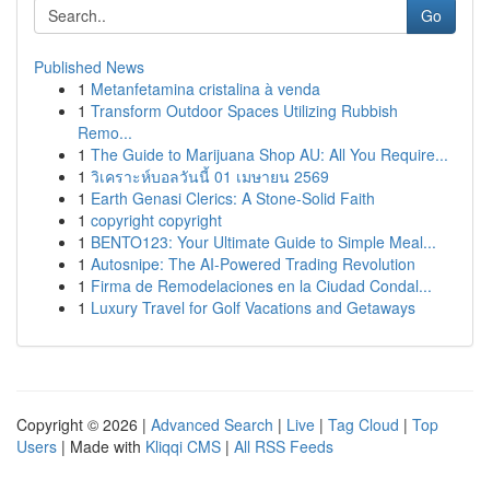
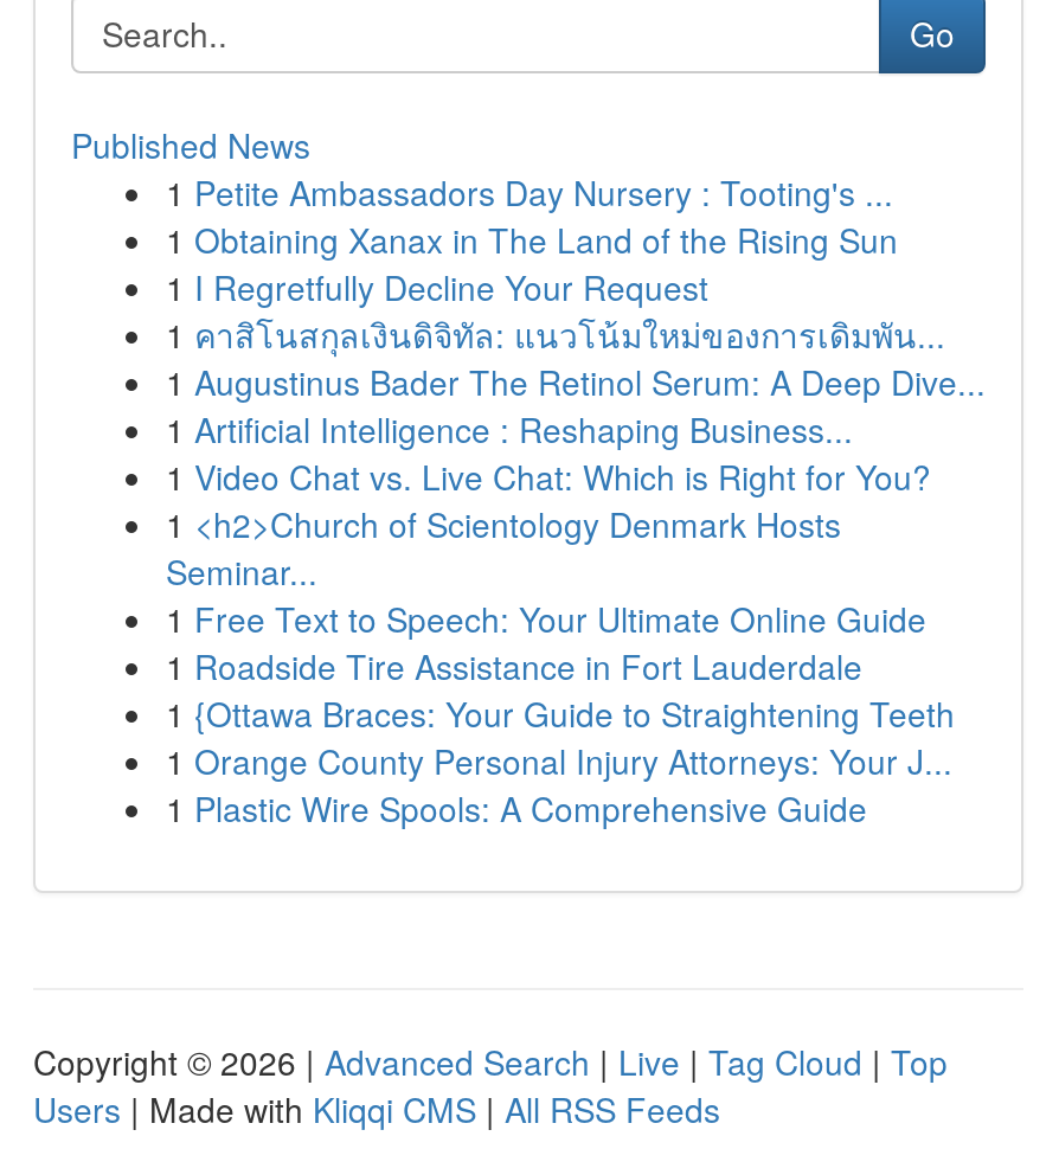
[78,78,448,318] 1 Metanfetamina cristalina à venda | 1 Transform Outdoor Spaces Utilizing Rubbish | Remo... | 1 The Guide to Marijuana Shop AU: All You Require... | 1 วิเคราะห์บอลวันนี้ 01 เมษายน 2569 | 1 Earth Genasi Clerics: A Stone-Solid Faith | 1 copyright copyright | 1 BENTO123: Your Ultimate Guide to Simple Meal... | 1 Autosnipe: The AI-Powered Trading Revolution | 1 Firma de Remodelaciones en la Ciudad Condal... | 1 Luxury Travel for Golf Vacations and Getaways -> [166,168,986,832] 1 Petite Ambassadors Day Nursery : Tooting's ... | 1 Obtaining Xanax in The Land of the Rising Sun | 1 I Regretfully Decline Your Request | 1 คาสิโนสกุลเงินดิจิทัล: แนวโน้มใหม่ของการเดิมพัน... | 1 Augustinus Bader The Retinol Serum: A Deep Dive... | 1 Artificial Intelligence : Reshaping Business... | 1 Video Chat vs. Live Chat: Which is Right for You? | 1 <h2>Church of Scientology Denmark Hosts | Seminar... | 1 Free Text to Speech: Your Ultimate Online Guide | 1 Roadside Tire Assistance in Fort Lauderdale | 1 {Ottawa Braces: Your Guide to Straightening Teeth | 1 Orange County Personal Injury Attorneys: Your J... | 1 Plastic Wire Spools: A Comprehensive Guide

